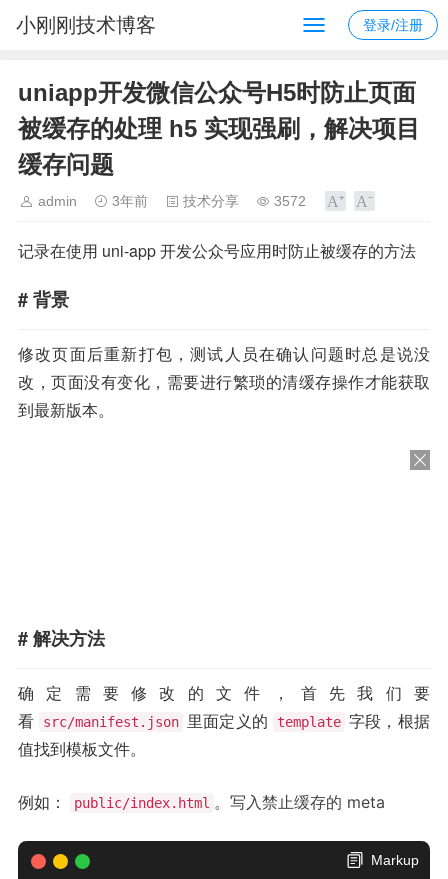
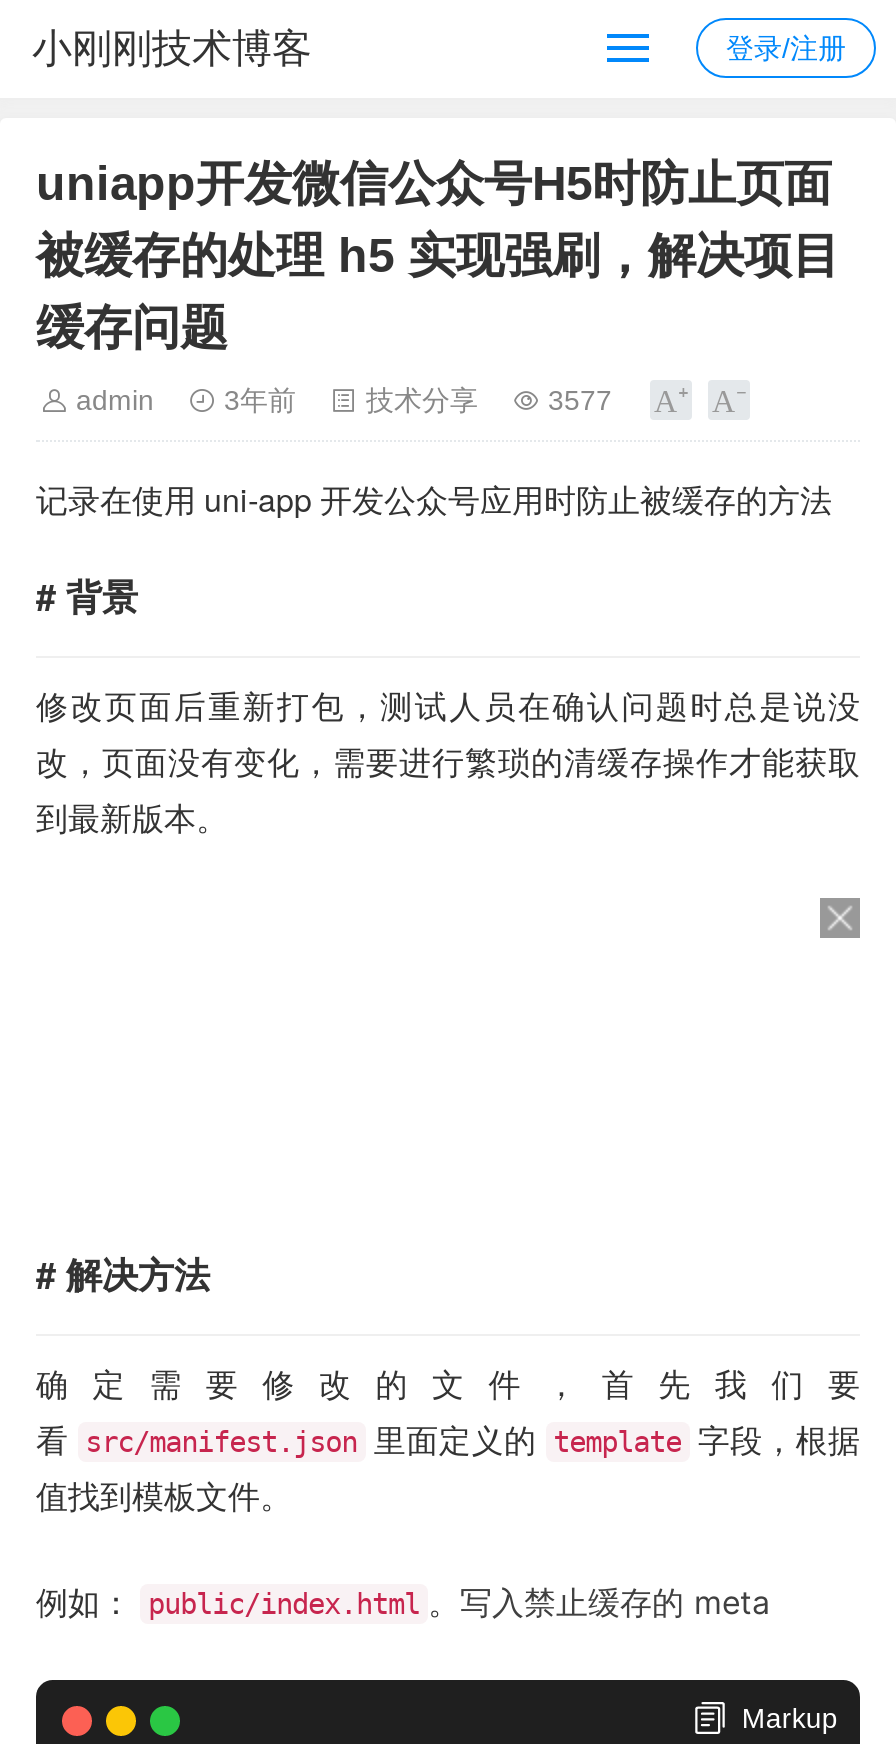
[274,193,306,209] 3572 -> [548,384,612,416] 3577

